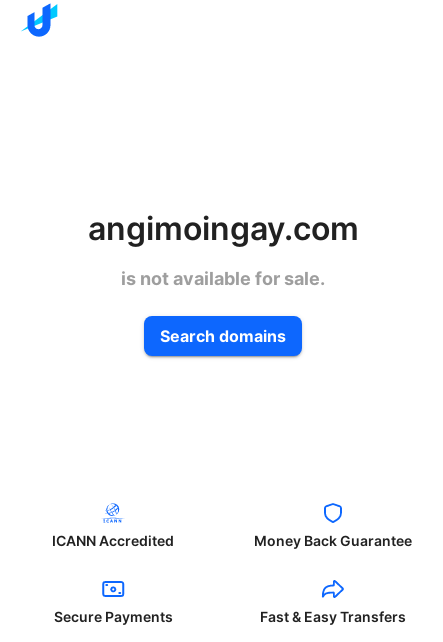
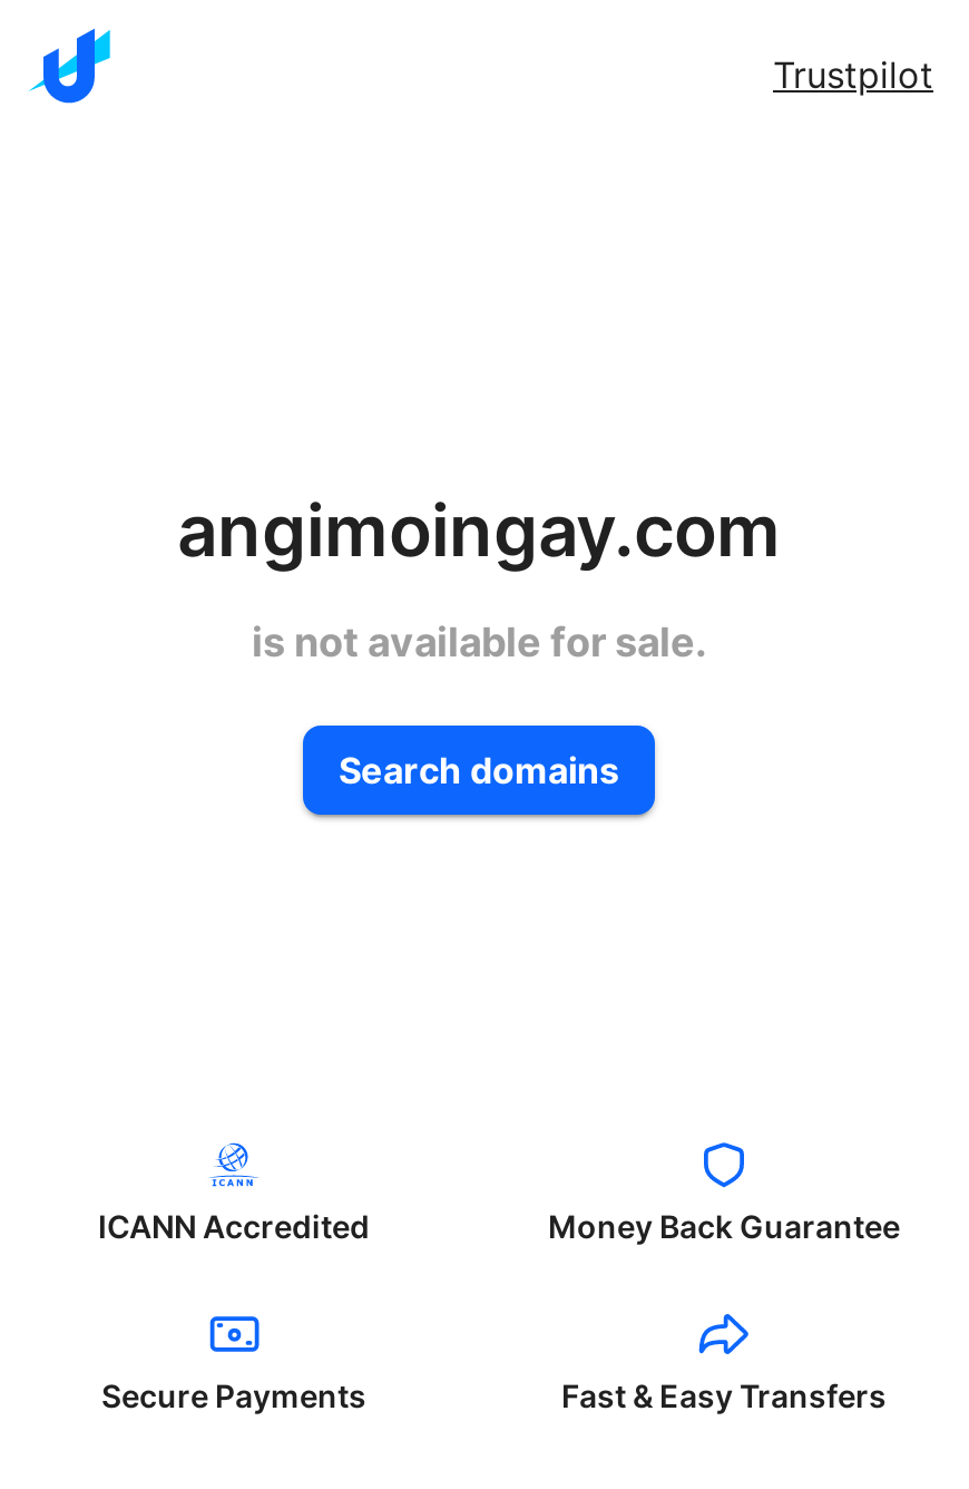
none -> [773,52,933,97] Trustpilot

